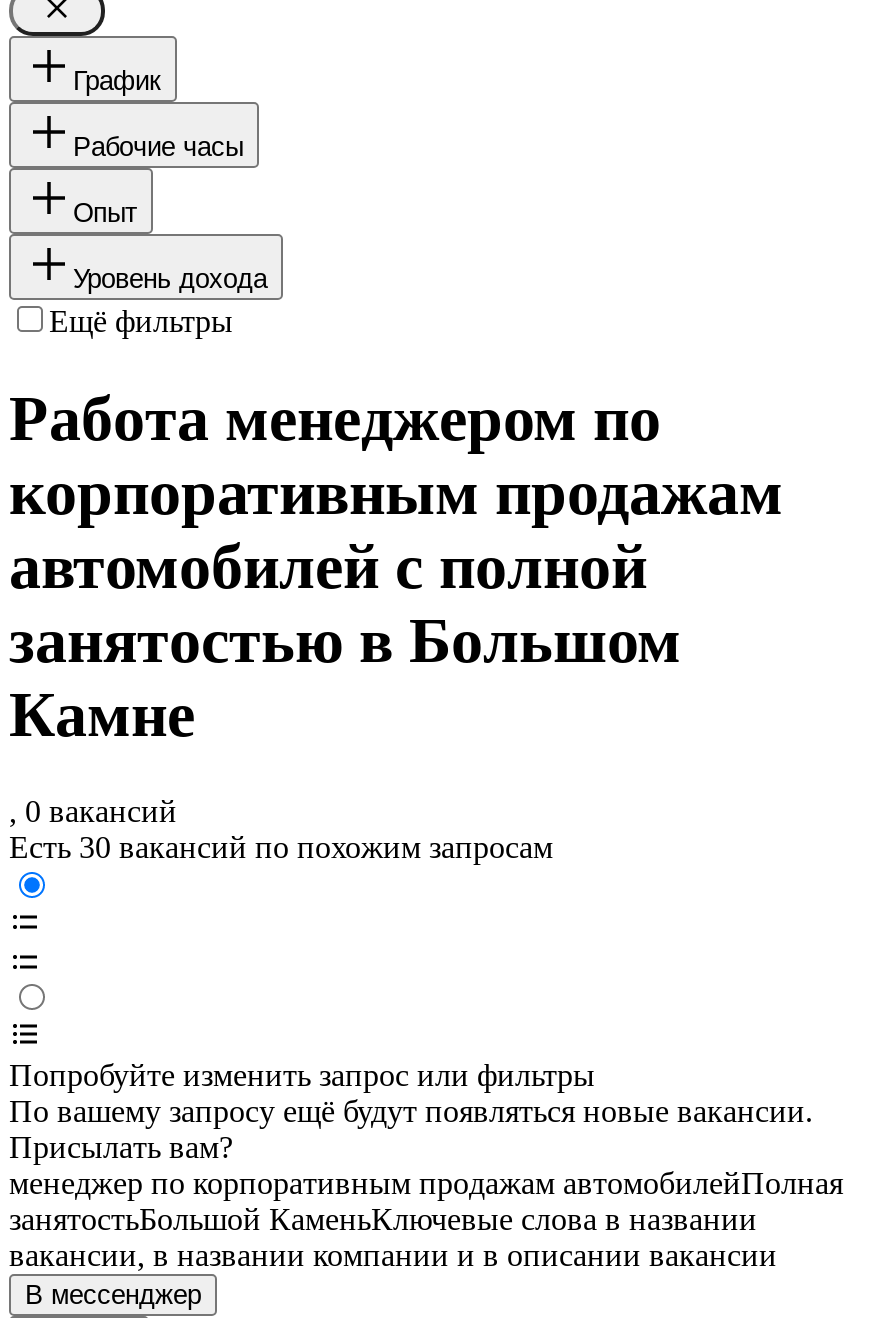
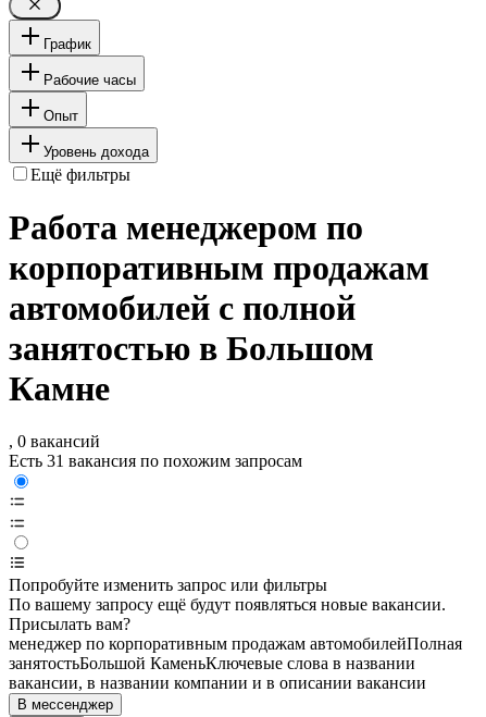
[9,831,553,865] Есть 30 вакансий по похожим запросам -> [9,452,302,471] Есть 31 вакансия по похожим запросам

